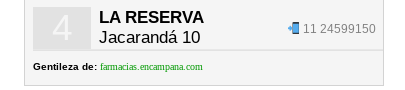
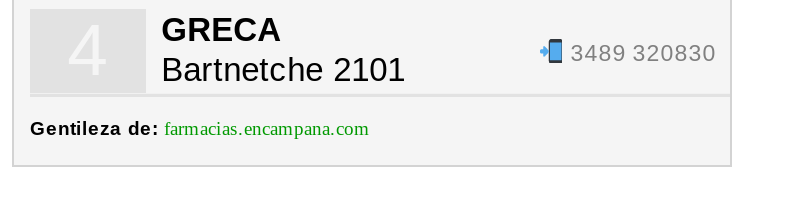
[99,8,376,47] LA RESERVA | Jacarandá 10 | 11 24599150 -> [161,11,717,89] GRECA | Bartnetche 2101 | 3489 320830

